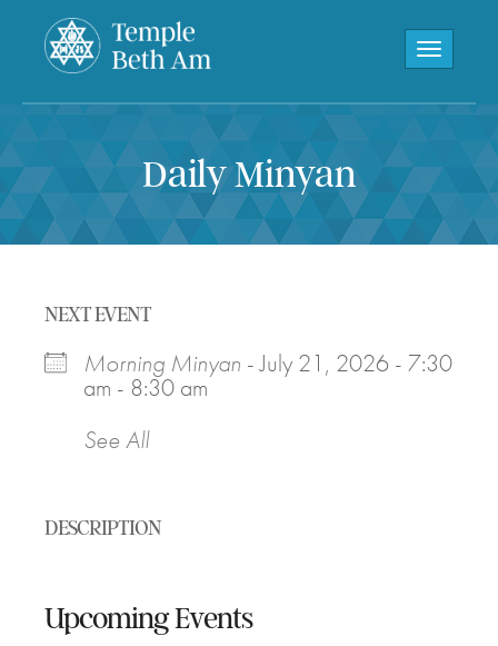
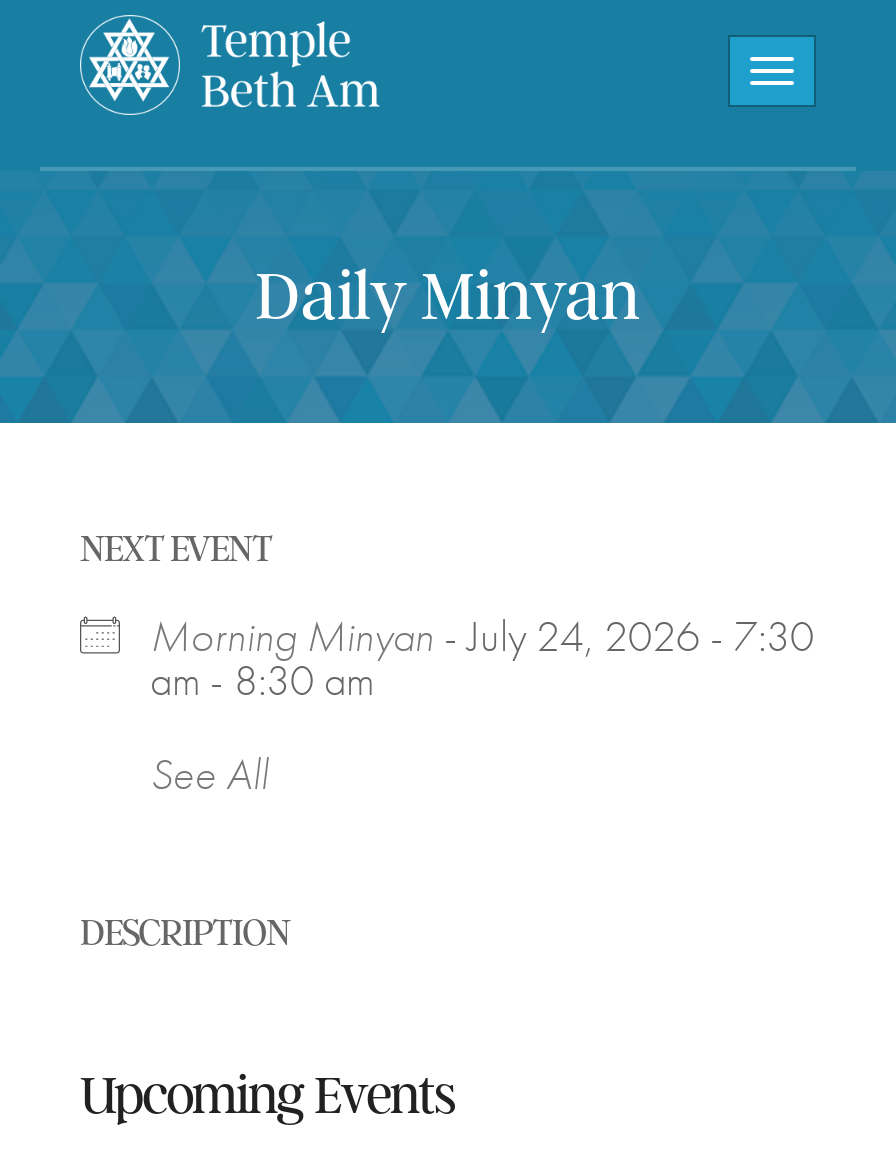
[83,347,452,379] Morning Minyan - July 21, 2026 - 7:30 -> [150,607,814,665] Morning Minyan - July 24, 2026 - 7:30

